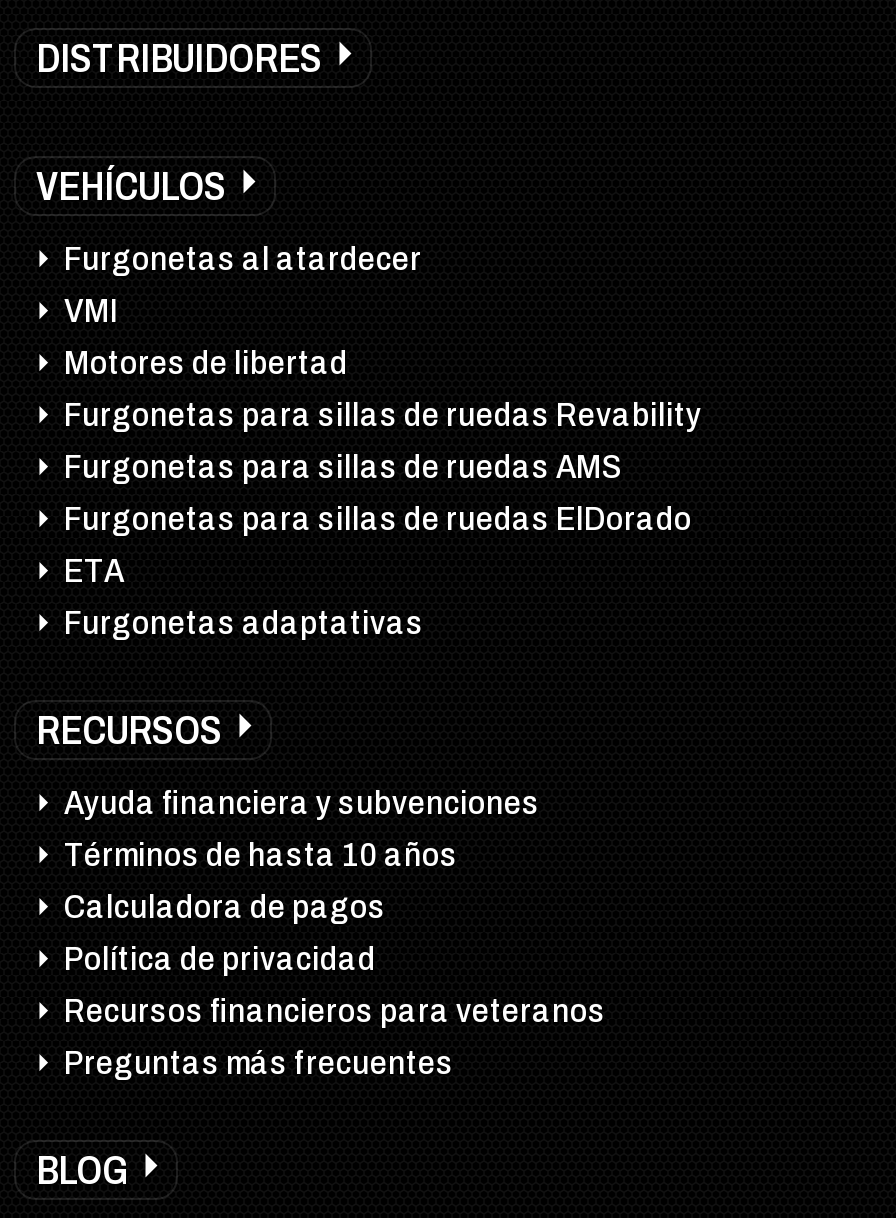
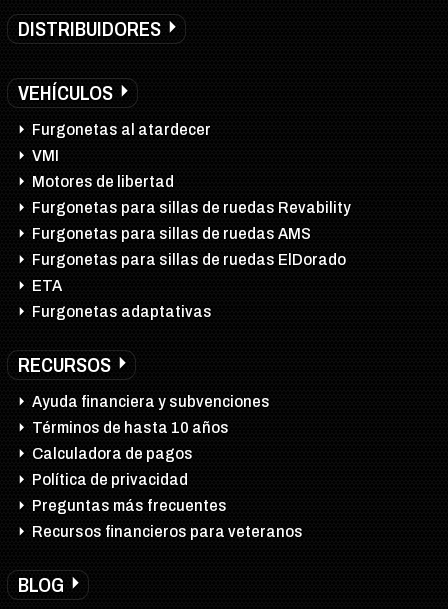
moved [64,992,606,1030] -> [32,522,303,541]: Recursos financieros para veteranos
moved [64,1044,454,1082] -> [32,496,227,515]: Preguntas más frecuentes

